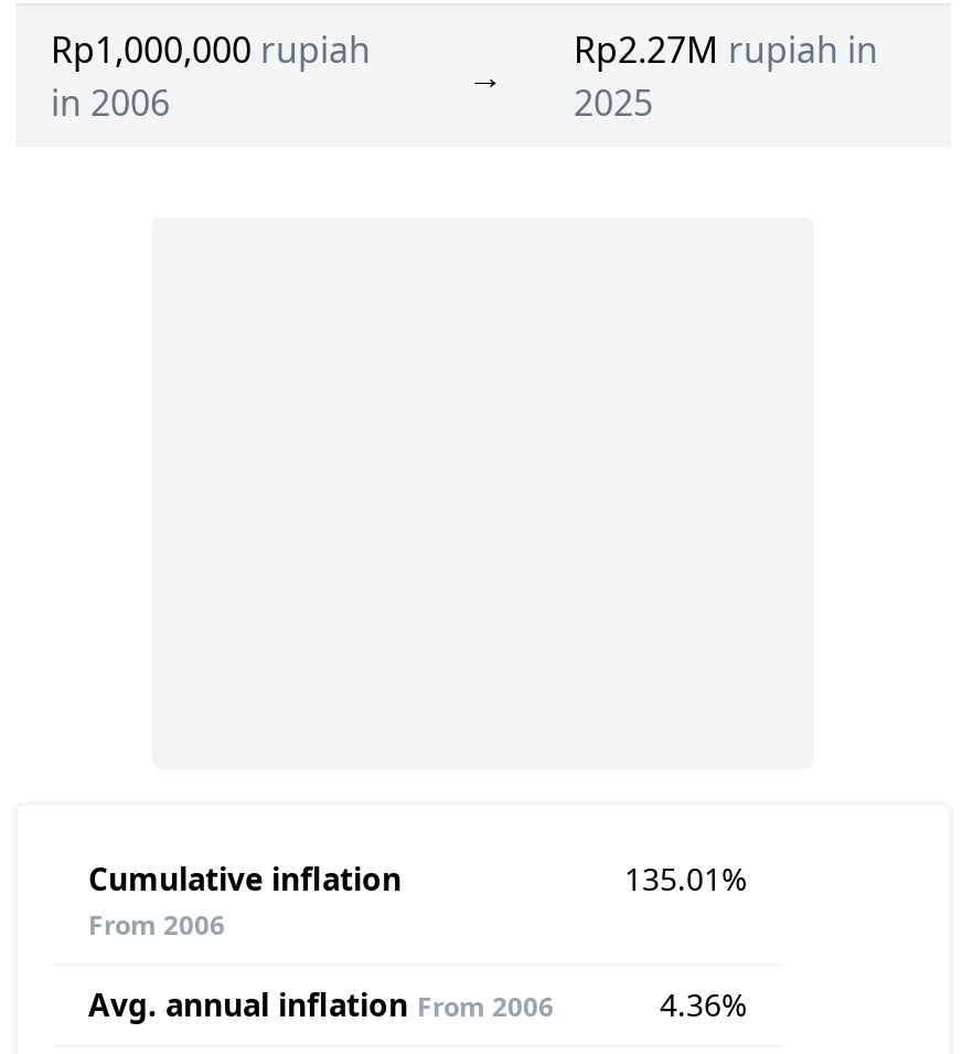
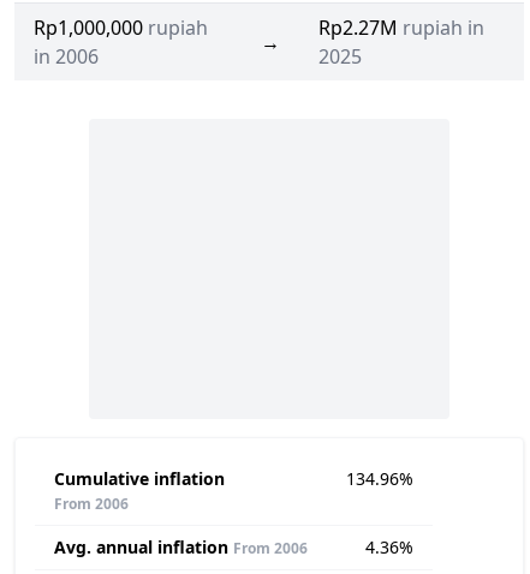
[624,858,748,900] 135.01% -> [346,467,413,490] 134.96%

